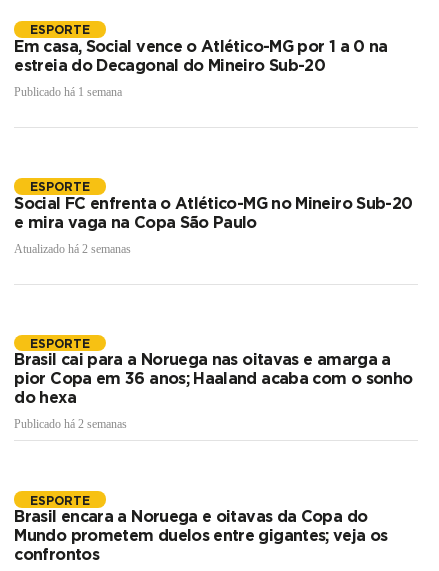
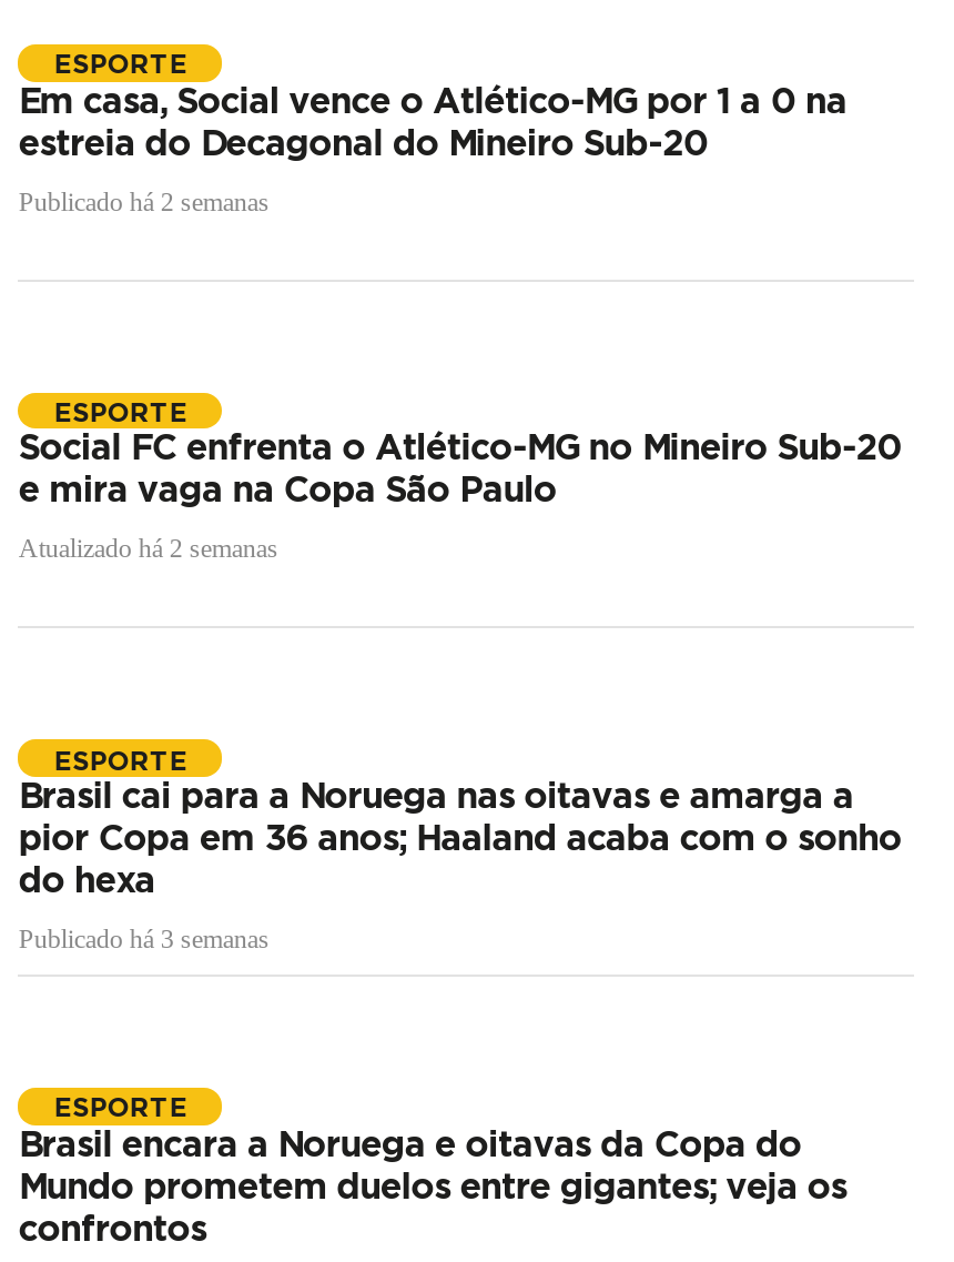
[14,85,122,99] Publicado há 1 semana -> none
none -> [19,924,269,955] Publicado há 3 semanas
moved [14,417,127,431] -> [19,186,269,217]: Publicado há 2 semanas

